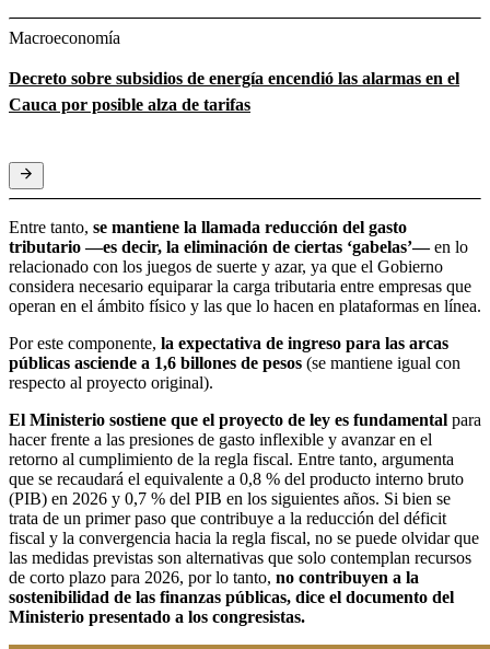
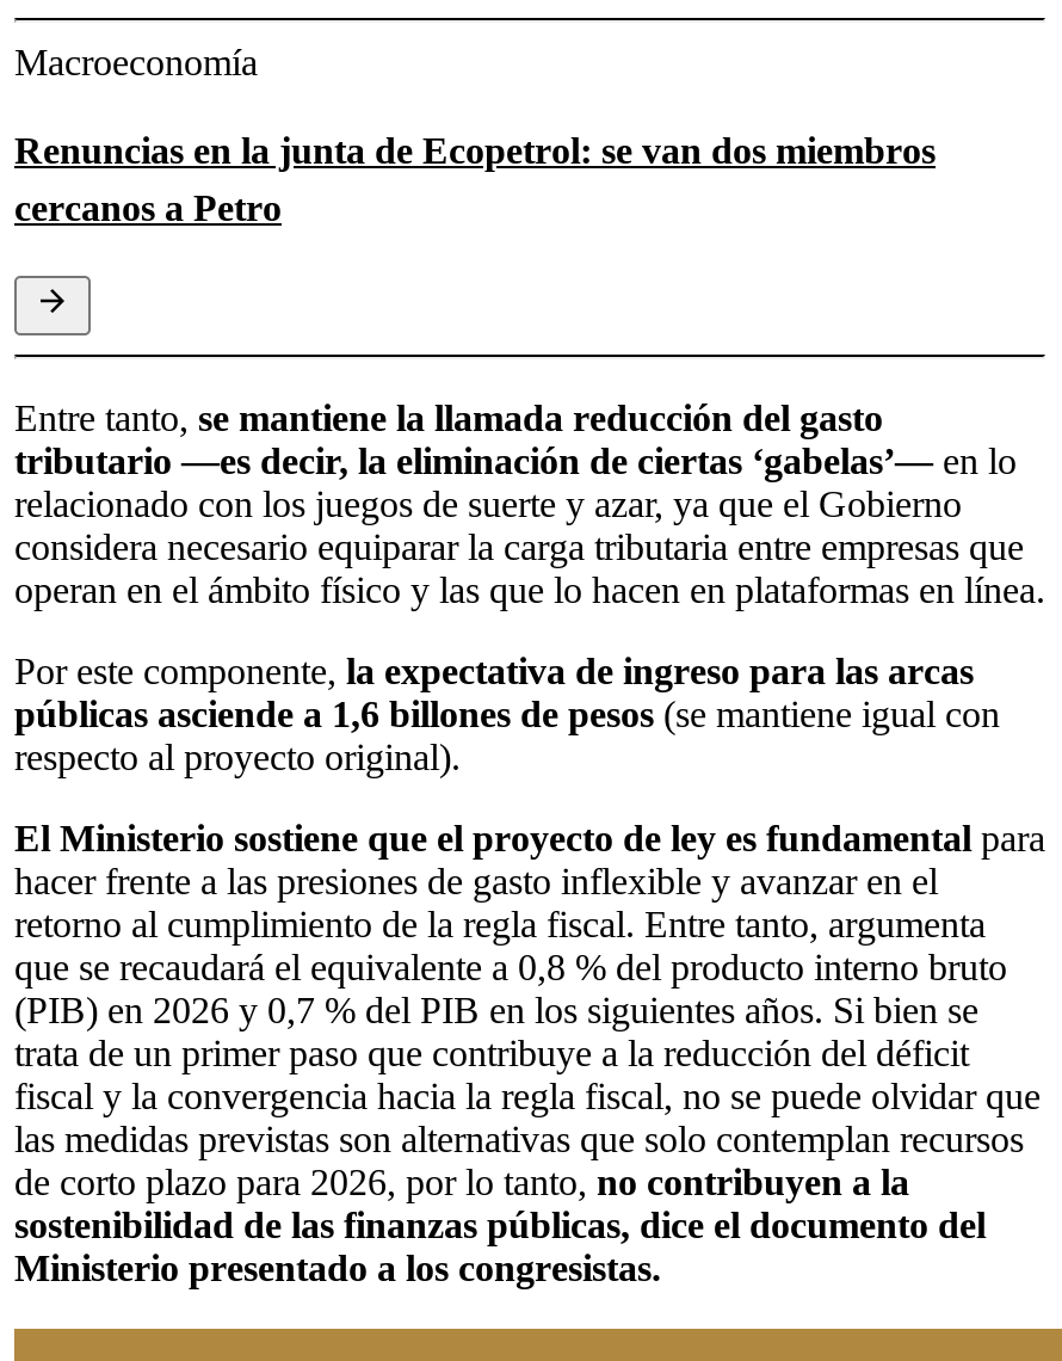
[9,69,459,114] Decreto sobre subsidios de energía encendió las alarmas en el | Cauca por posible alza de tarifas -> [14,130,936,228] Renuncias en la junta de Ecopetrol: se van dos miembros | cercanos a Petro

